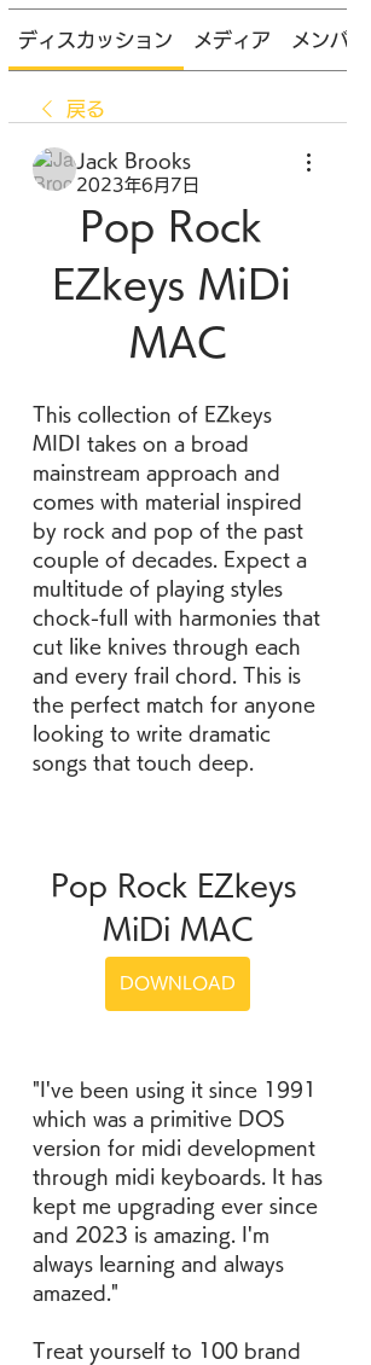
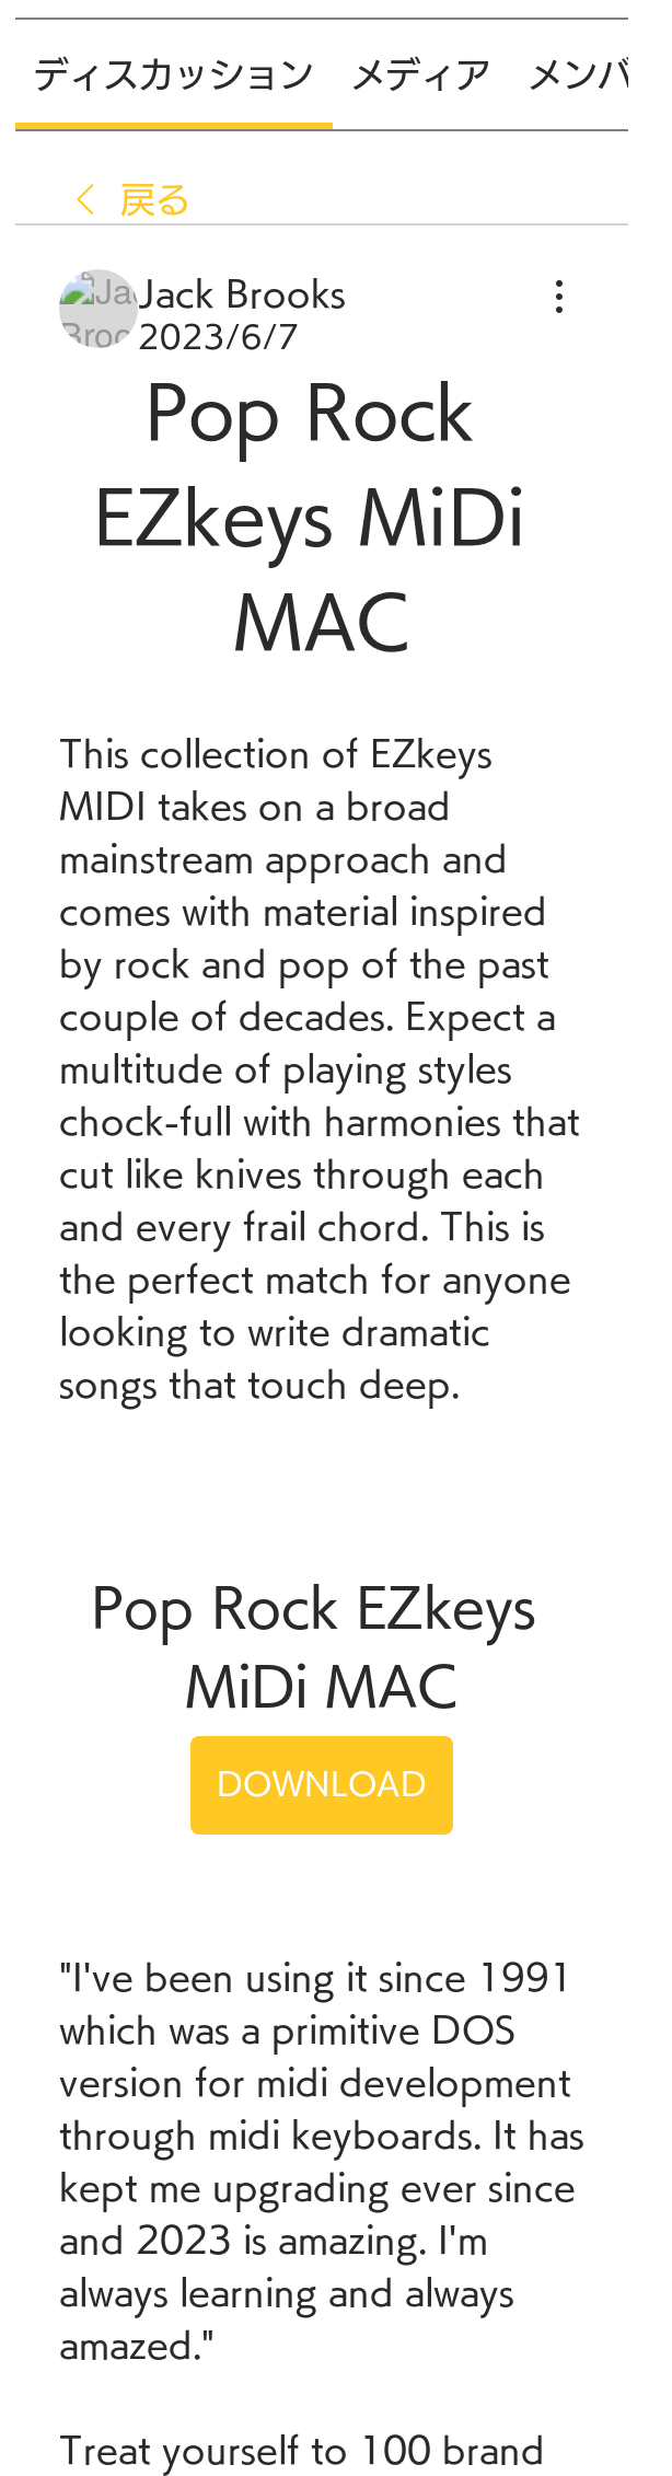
[76,176,199,193] 2023年6月7日 -> [138,322,300,352] 2023/6/7

